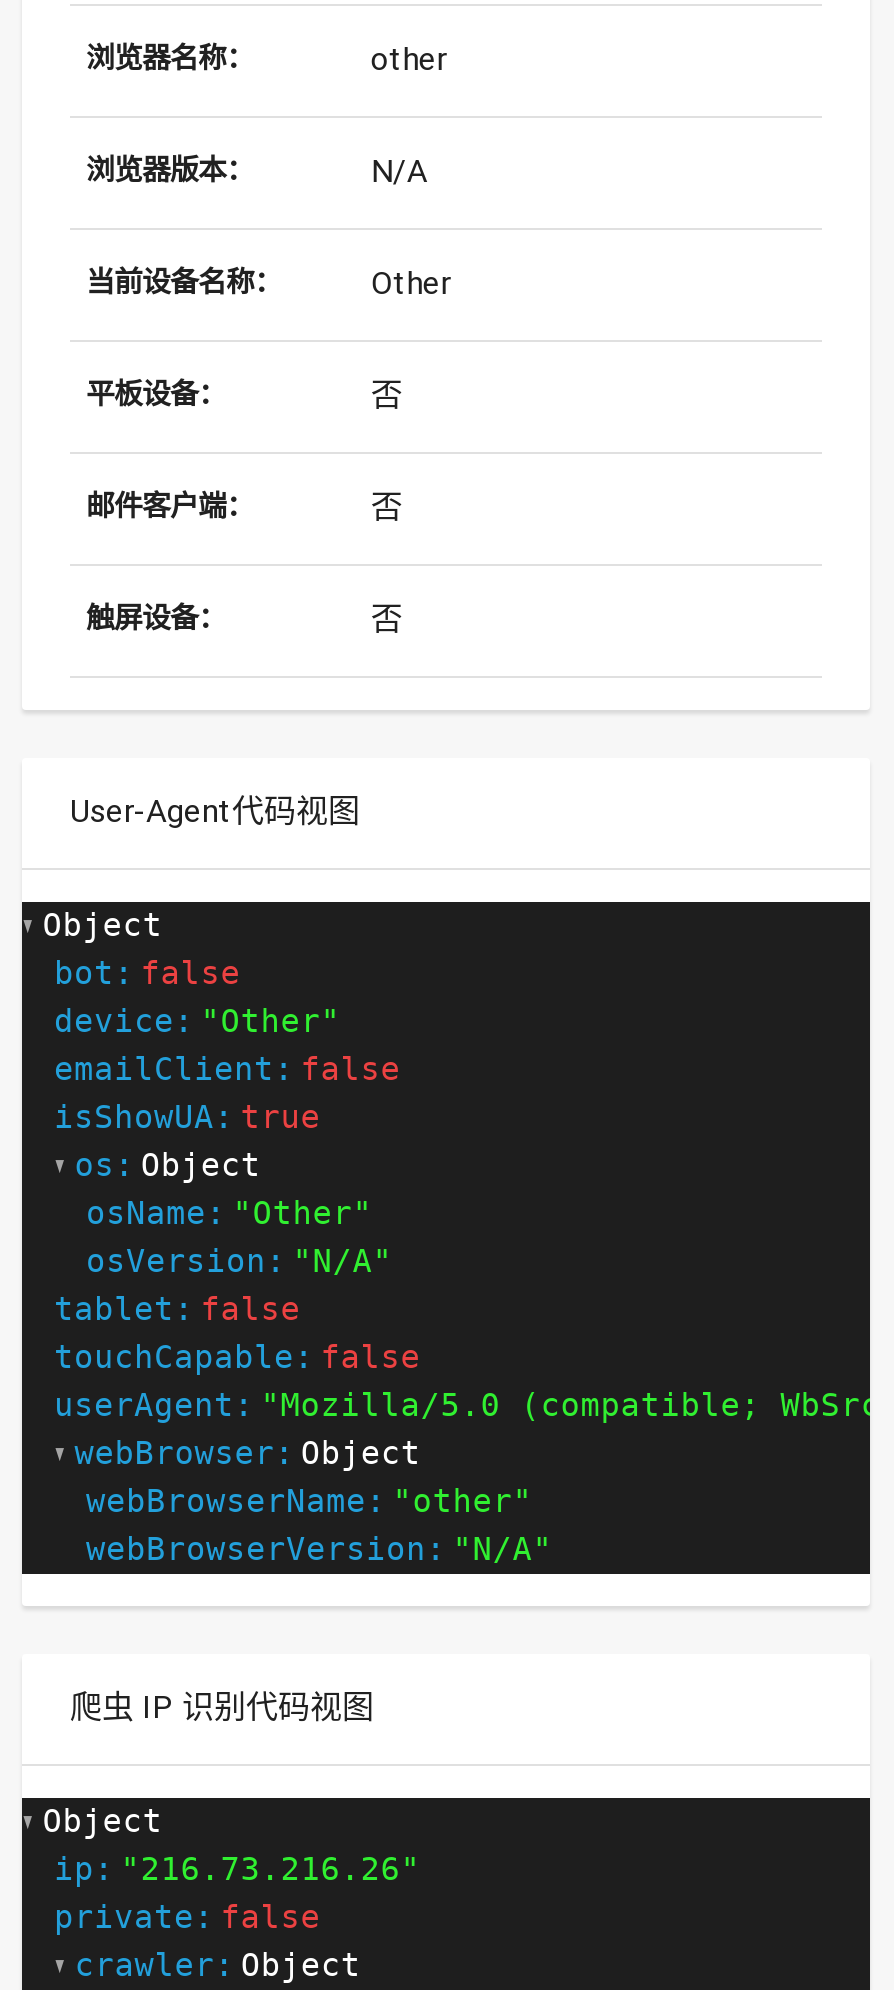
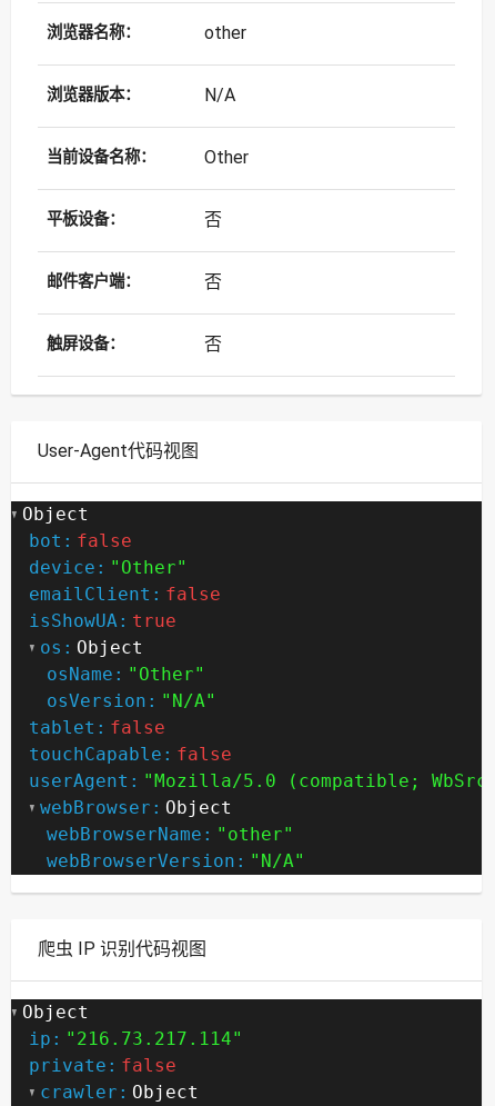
[54,1850,420,1888] ip: "216.73.216.26" -> [29,1028,243,1049] ip: "216.73.217.114"

